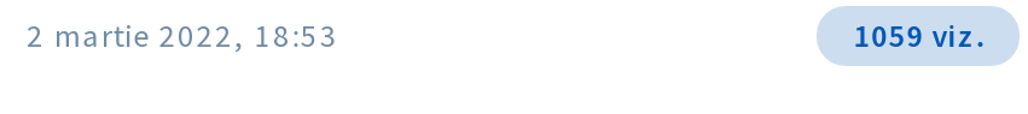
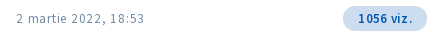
[854,15,983,55] 1059 viz. -> [358,10,412,27] 1056 viz.

